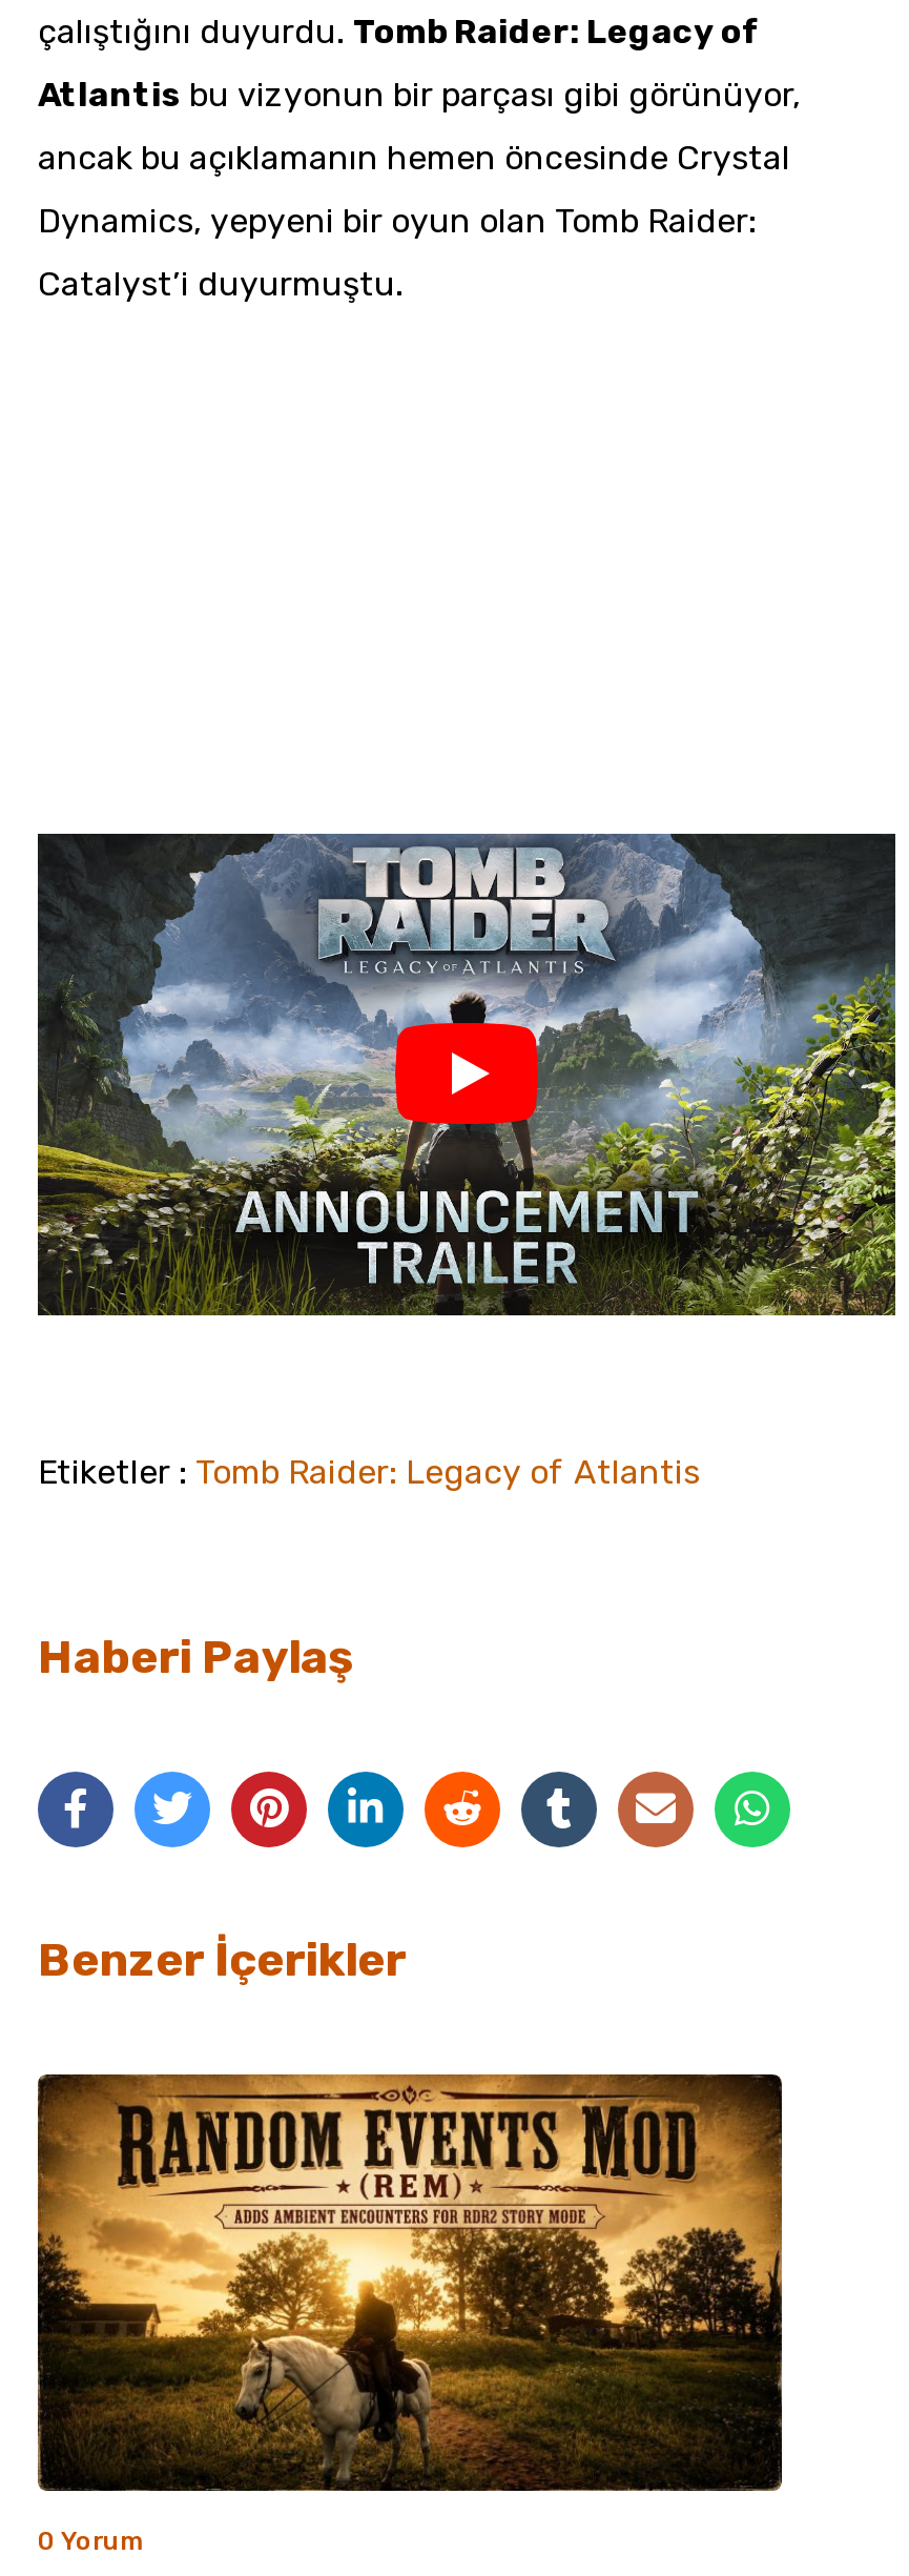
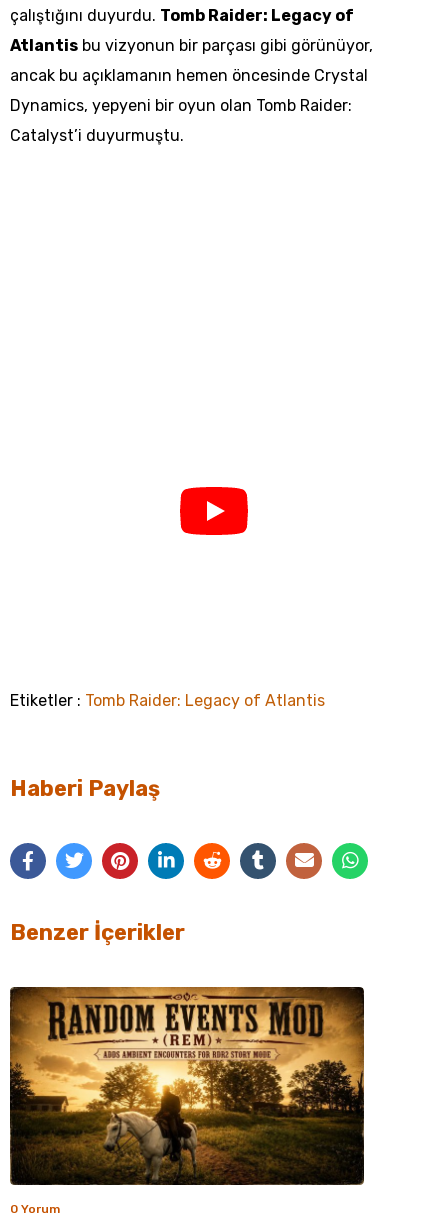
[36,832,897,1317] [image] -> none

